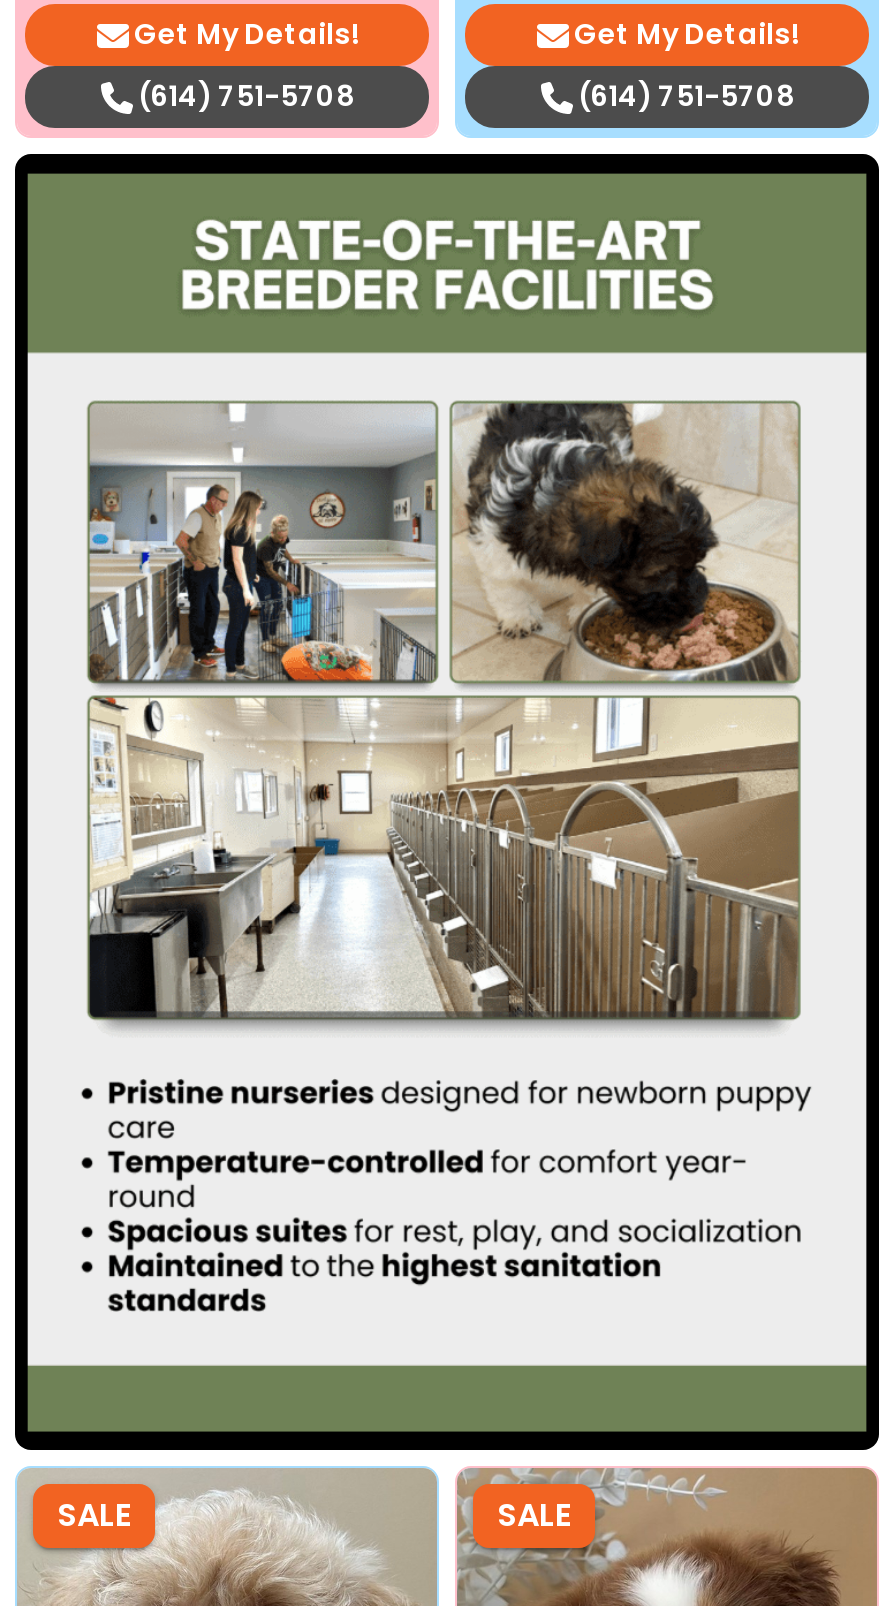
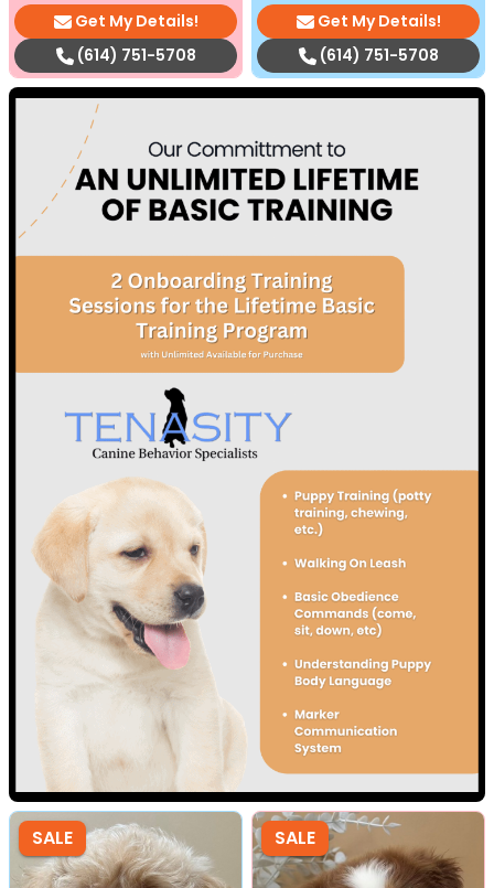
[27,172,867,1430] [image] -> [15,98,480,792] [image]

